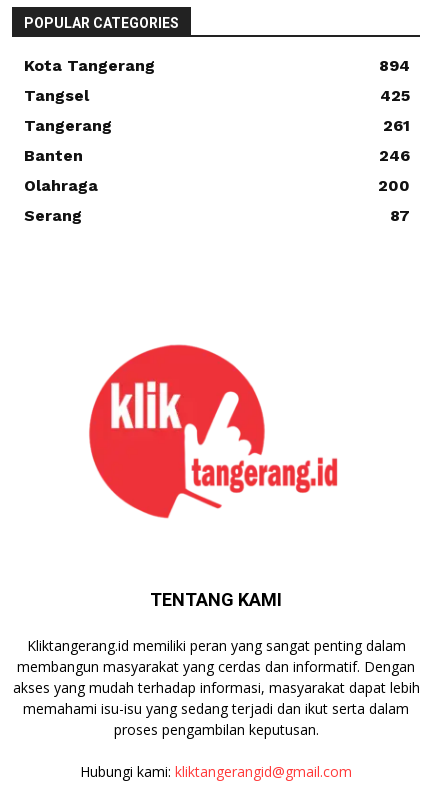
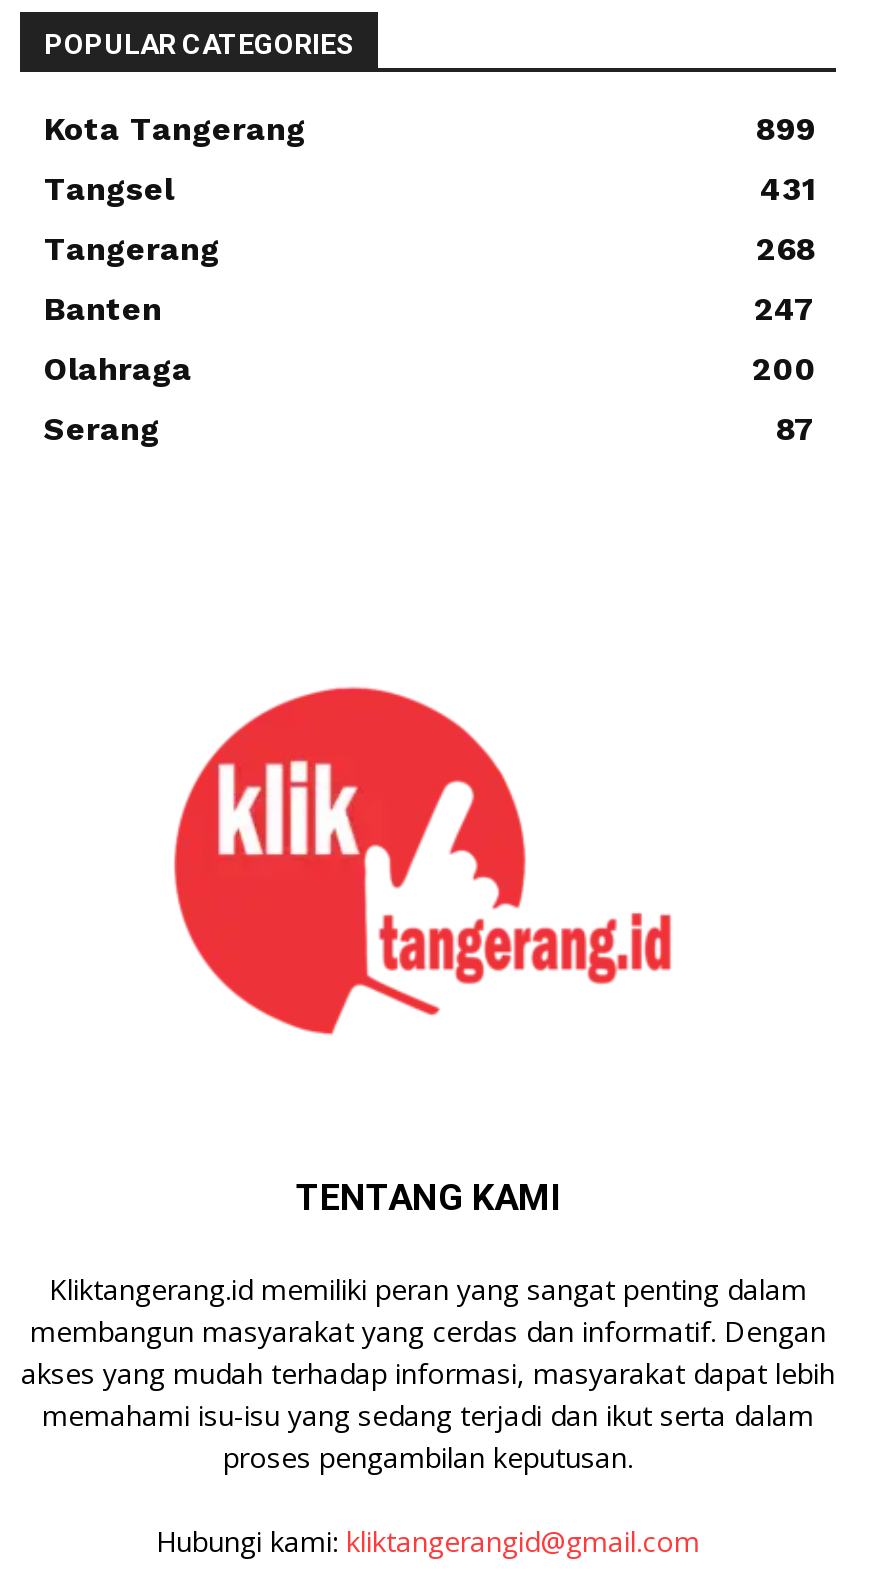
[379,56,410,75] 894 -> [756,109,816,147] 899
[380,86,410,105] 425 -> [760,169,816,207] 431
[383,116,410,135] 261 -> [756,229,816,267] 268
[379,146,410,165] 246 -> [754,289,816,327] 247

